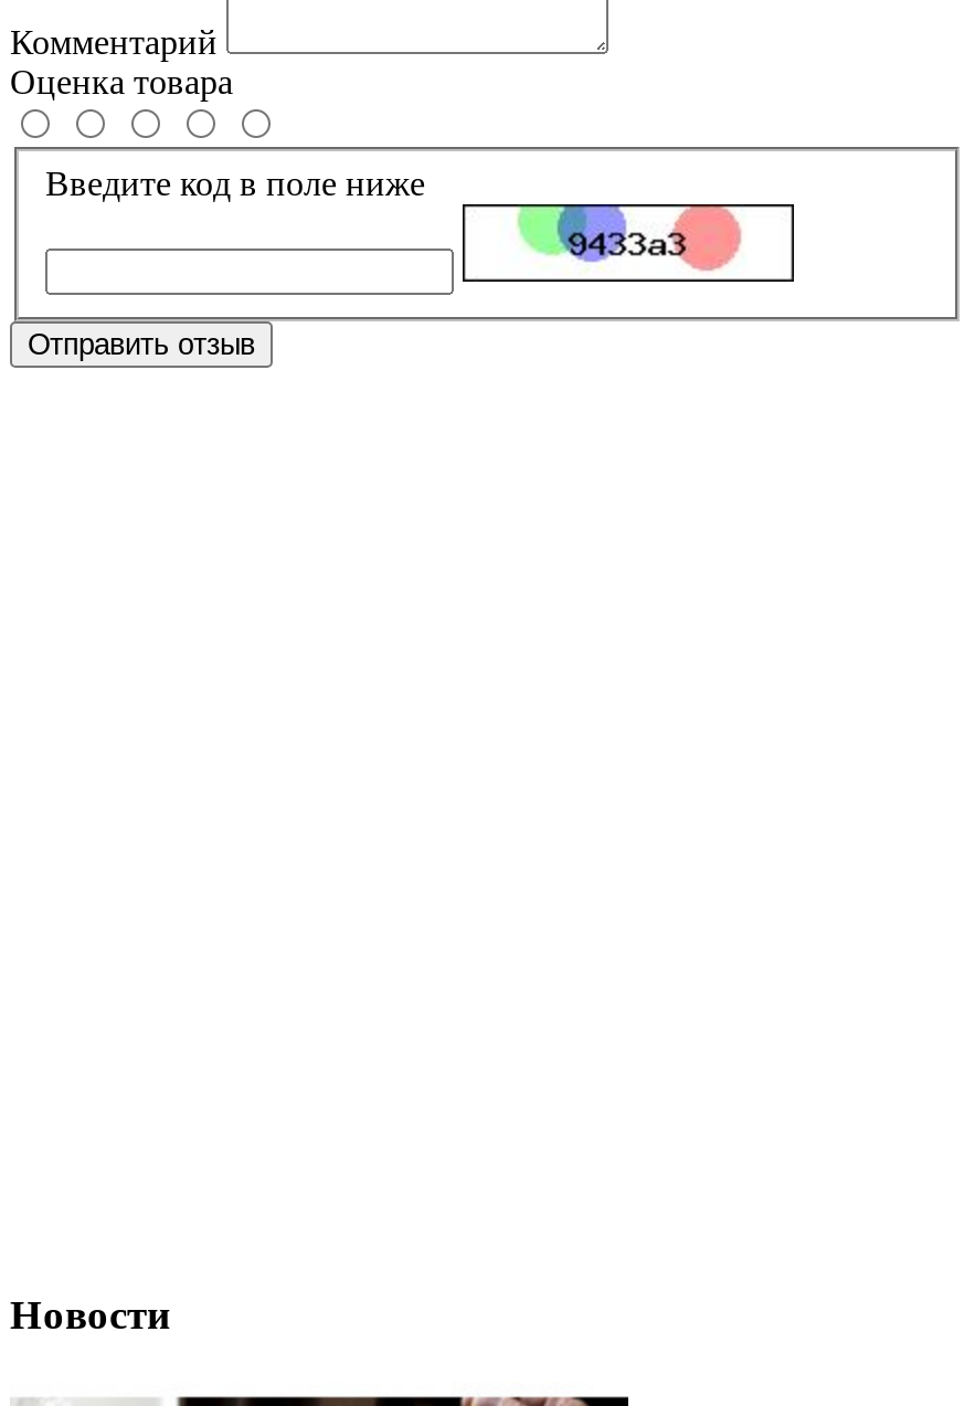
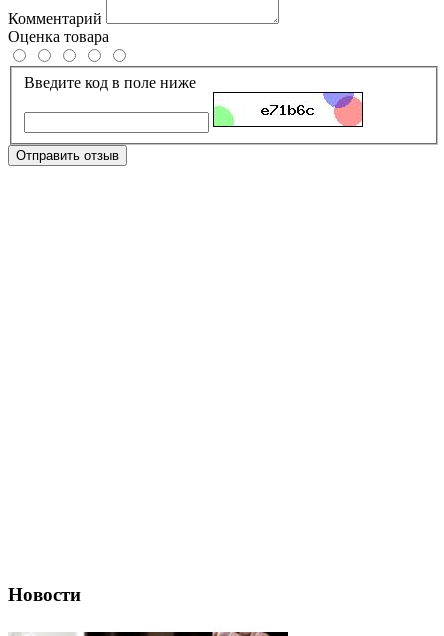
[463,202,794,282] [image] -> [213,91,363,127] [image]

